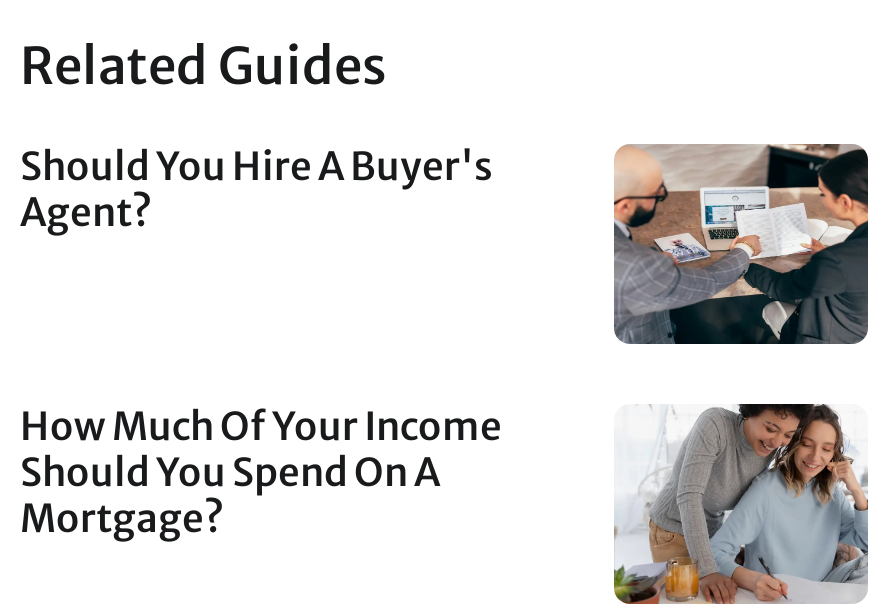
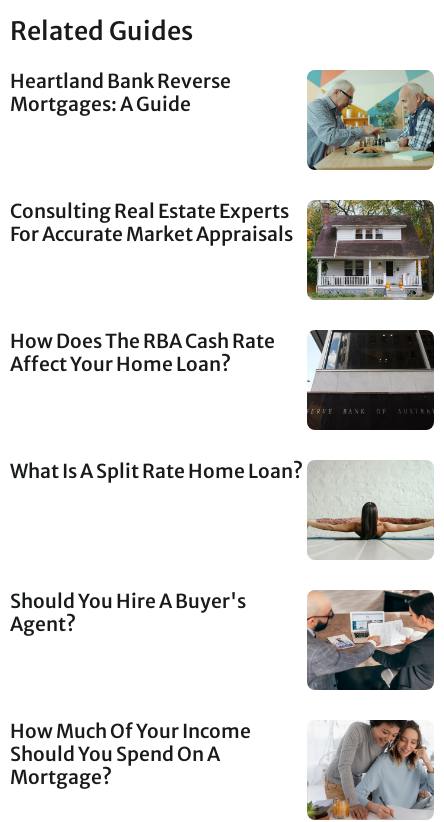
none -> [10,69,231,116] Heartland Bank Reverse | Mortgages: A Guide
none -> [10,199,435,300] [image] | Consulting Real Estate Experts | For Accurate Market Appraisals
none -> [10,329,435,431] [image] | How Does The RBA Cash Rate | Affect Your Home Loan?
none -> [10,459,435,560] [image] | What Is A Split Rate Home Loan?
none -> [306,69,435,171] [image]

